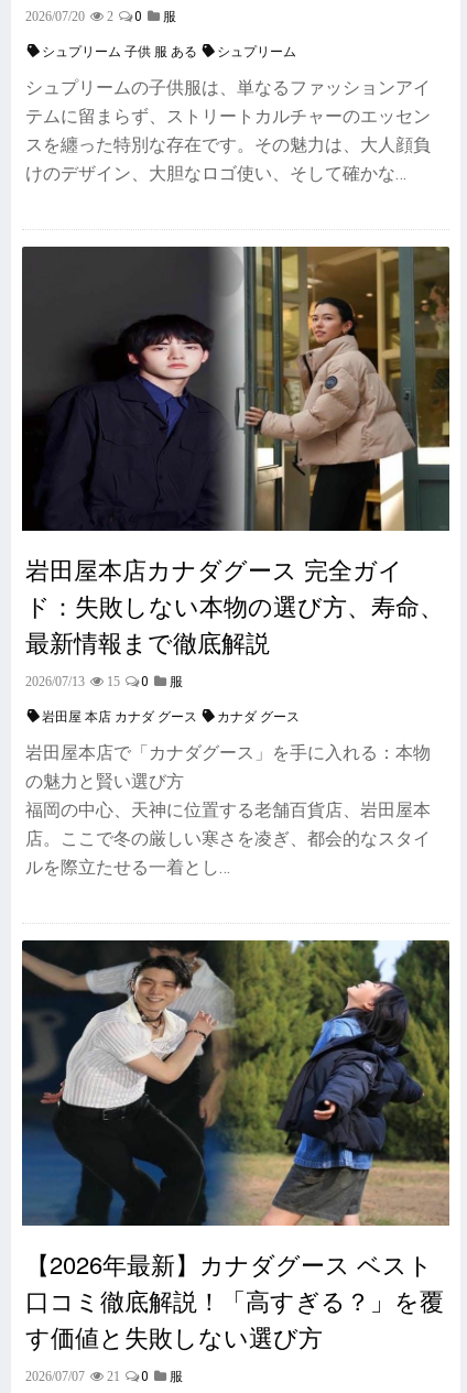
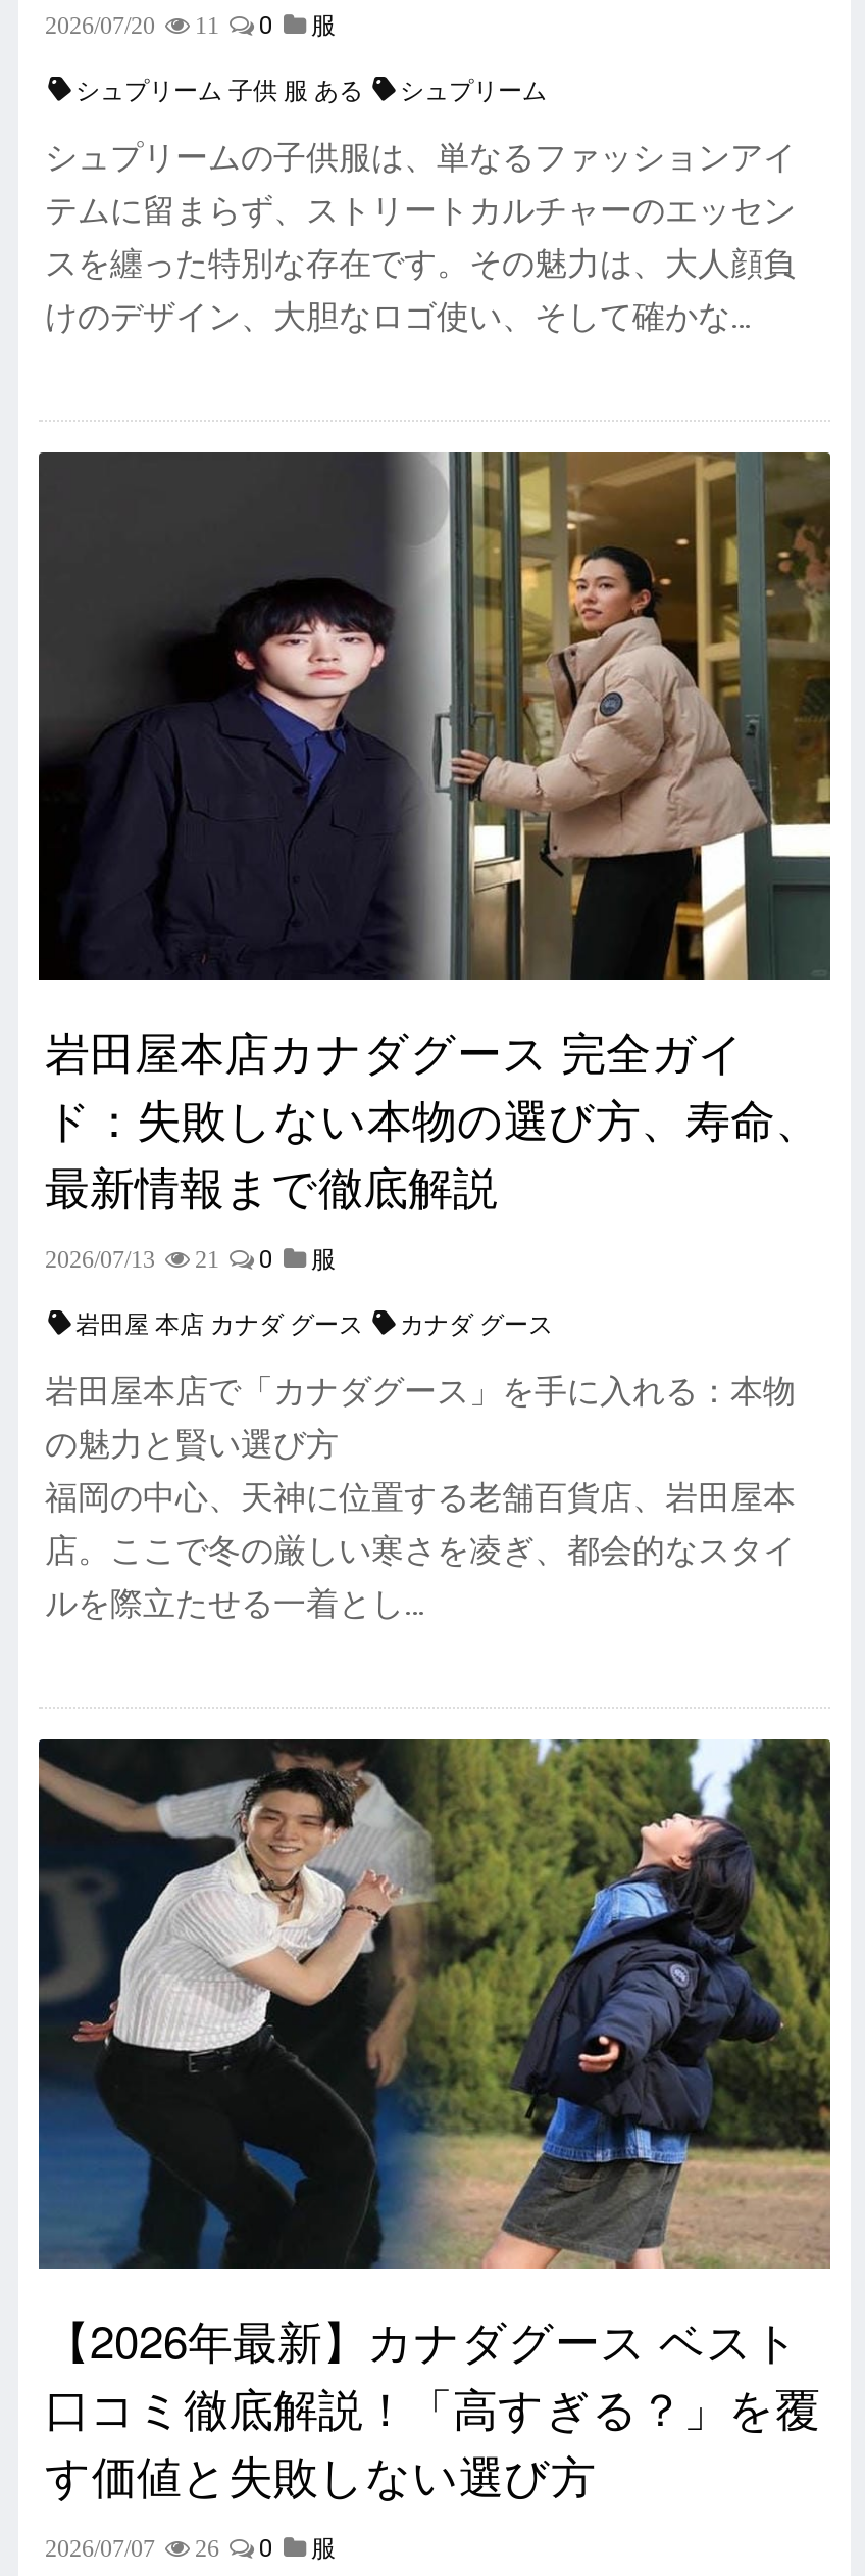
[25,8,176,24] 2026/07/20 2 0 服 -> [45,10,336,39] 2026/07/20 11 0 服
[25,674,182,689] 2026/07/13 15 0 服 -> [45,1245,336,1274] 2026/07/13 21 0 服
[25,1368,182,1384] 2026/07/07 21 0 服 -> [45,2533,336,2562] 2026/07/07 26 0 服

